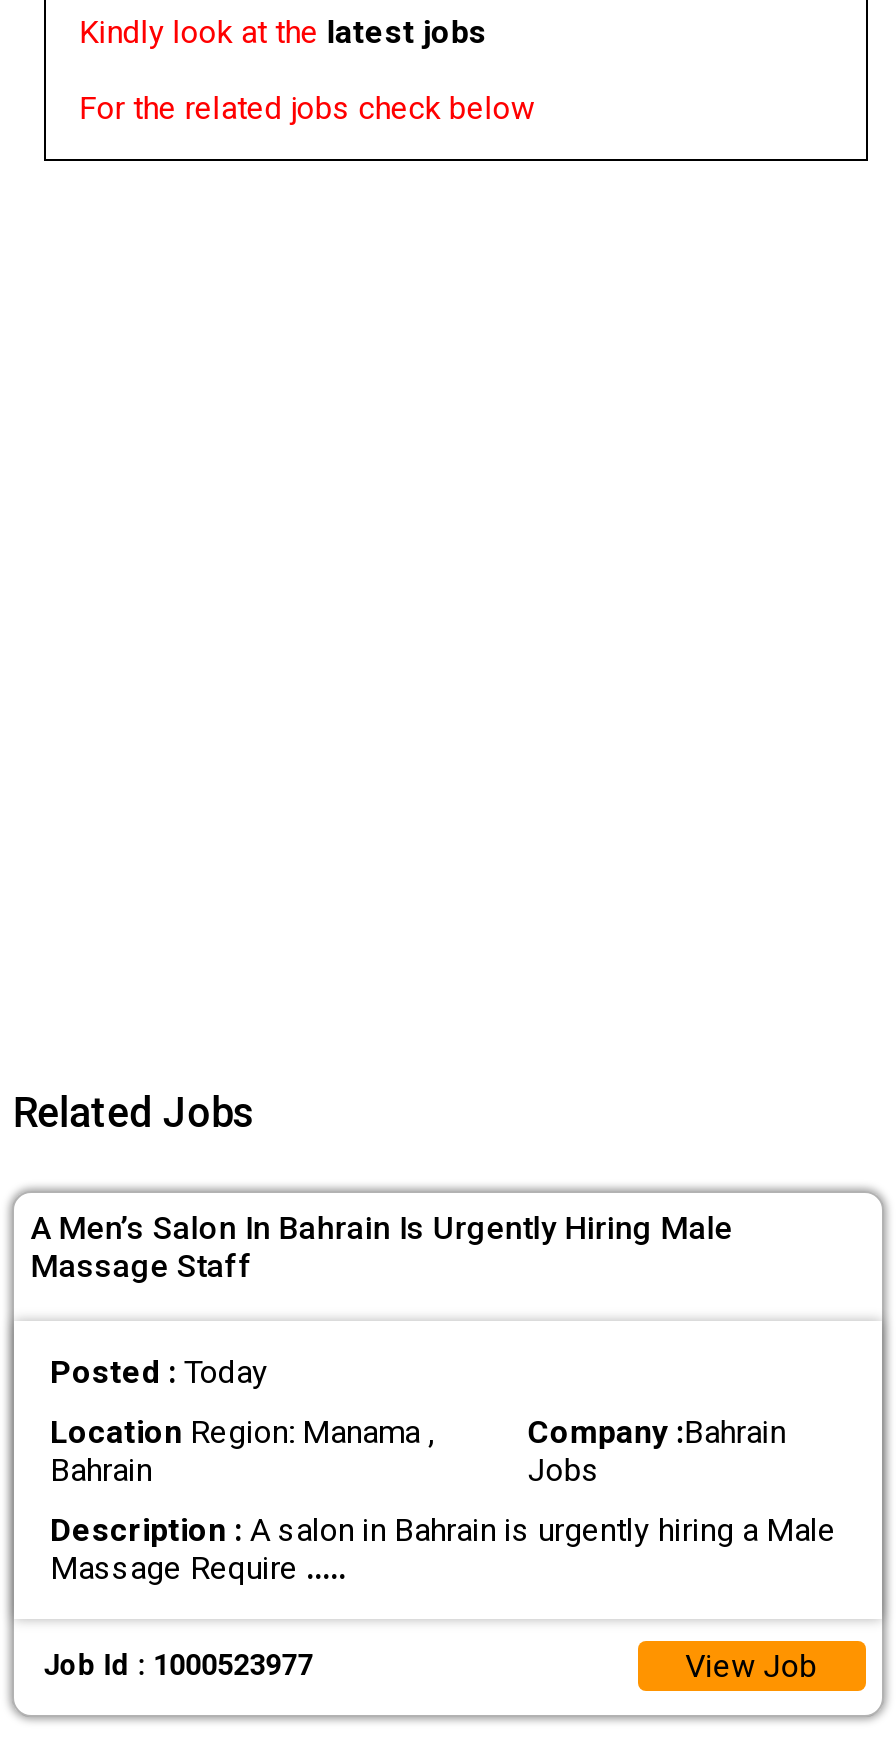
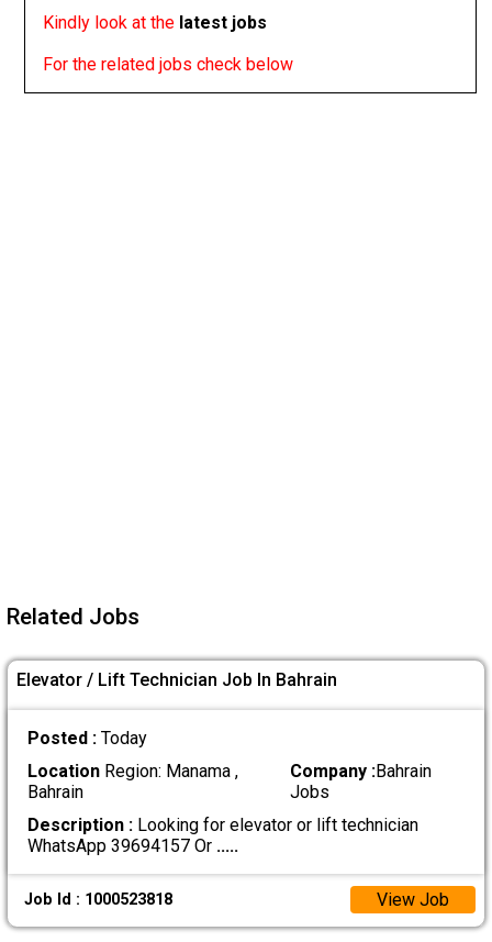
[31,1209,733,1285] A Men’s Salon In Bahrain Is Urgently Hiring Male | Massage Staff -> [17,669,338,690] Elevator / Lift Technician Job In Bahrain
[50,1511,836,1587] Description : A salon in Bahrain is urgently hiring a Male | Massage Require..... -> [27,814,418,856] Description : Looking for elevator or lift technician | WhatsApp 39694157 Or.....
[44,1649,314,1683] Job Id : 1000523977 -> [24,891,172,909] Job Id : 1000523818

